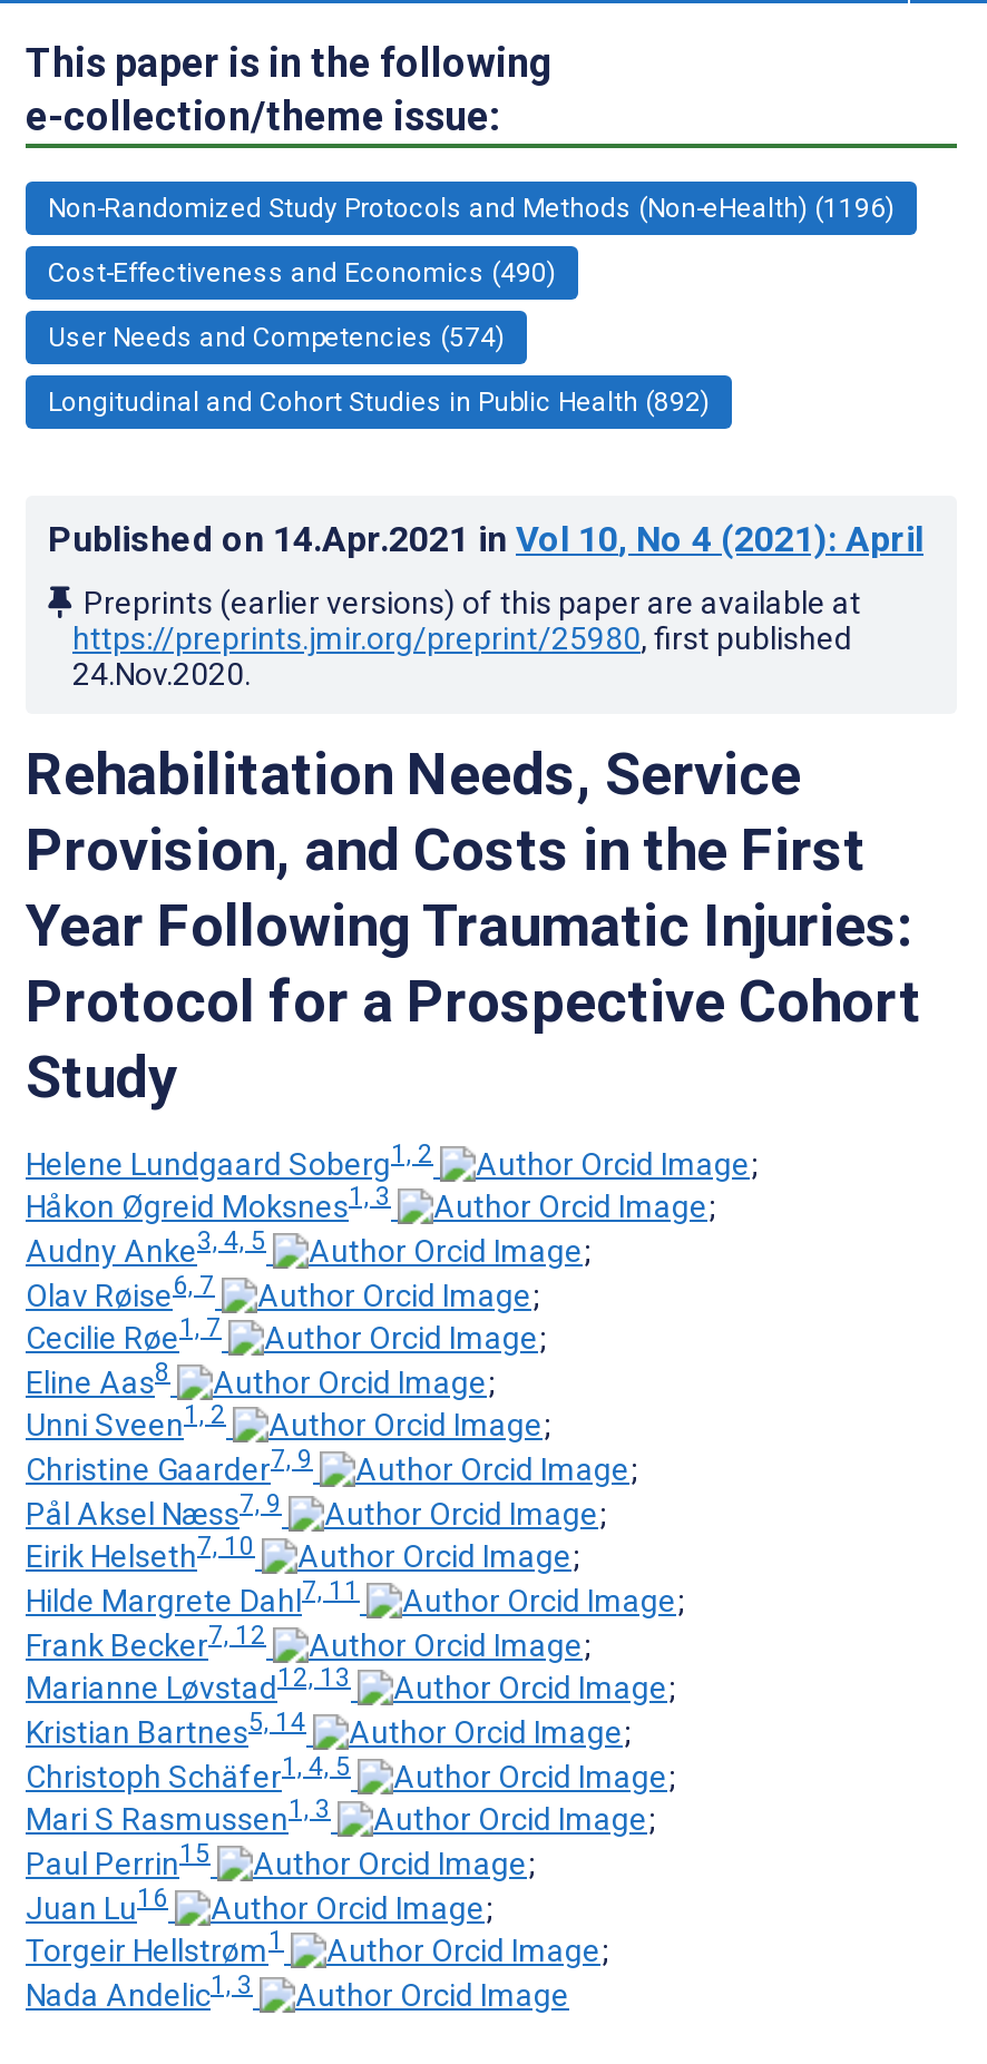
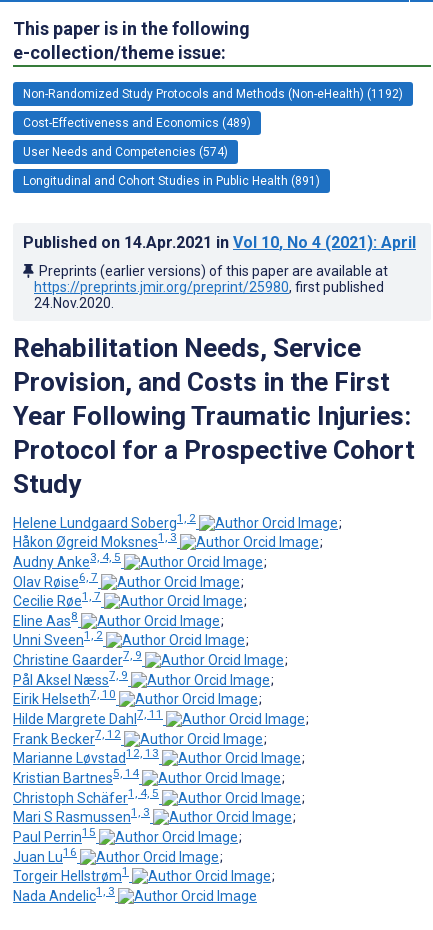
[48,192,895,224] Non-Randomized Study Protocols and Methods (Non-eHealth) (1196) -> [23,87,403,101] Non-Randomized Study Protocols and Methods (Non-eHealth) (1192)
[48,257,556,288] Cost-Effectiveness and Economics (490) -> [23,116,251,130] Cost-Effectiveness and Economics (489)
[48,386,710,417] Longitudinal and Cohort Studies in Public Health (892) -> [23,174,320,188] Longitudinal and Cohort Studies in Public Health (891)

